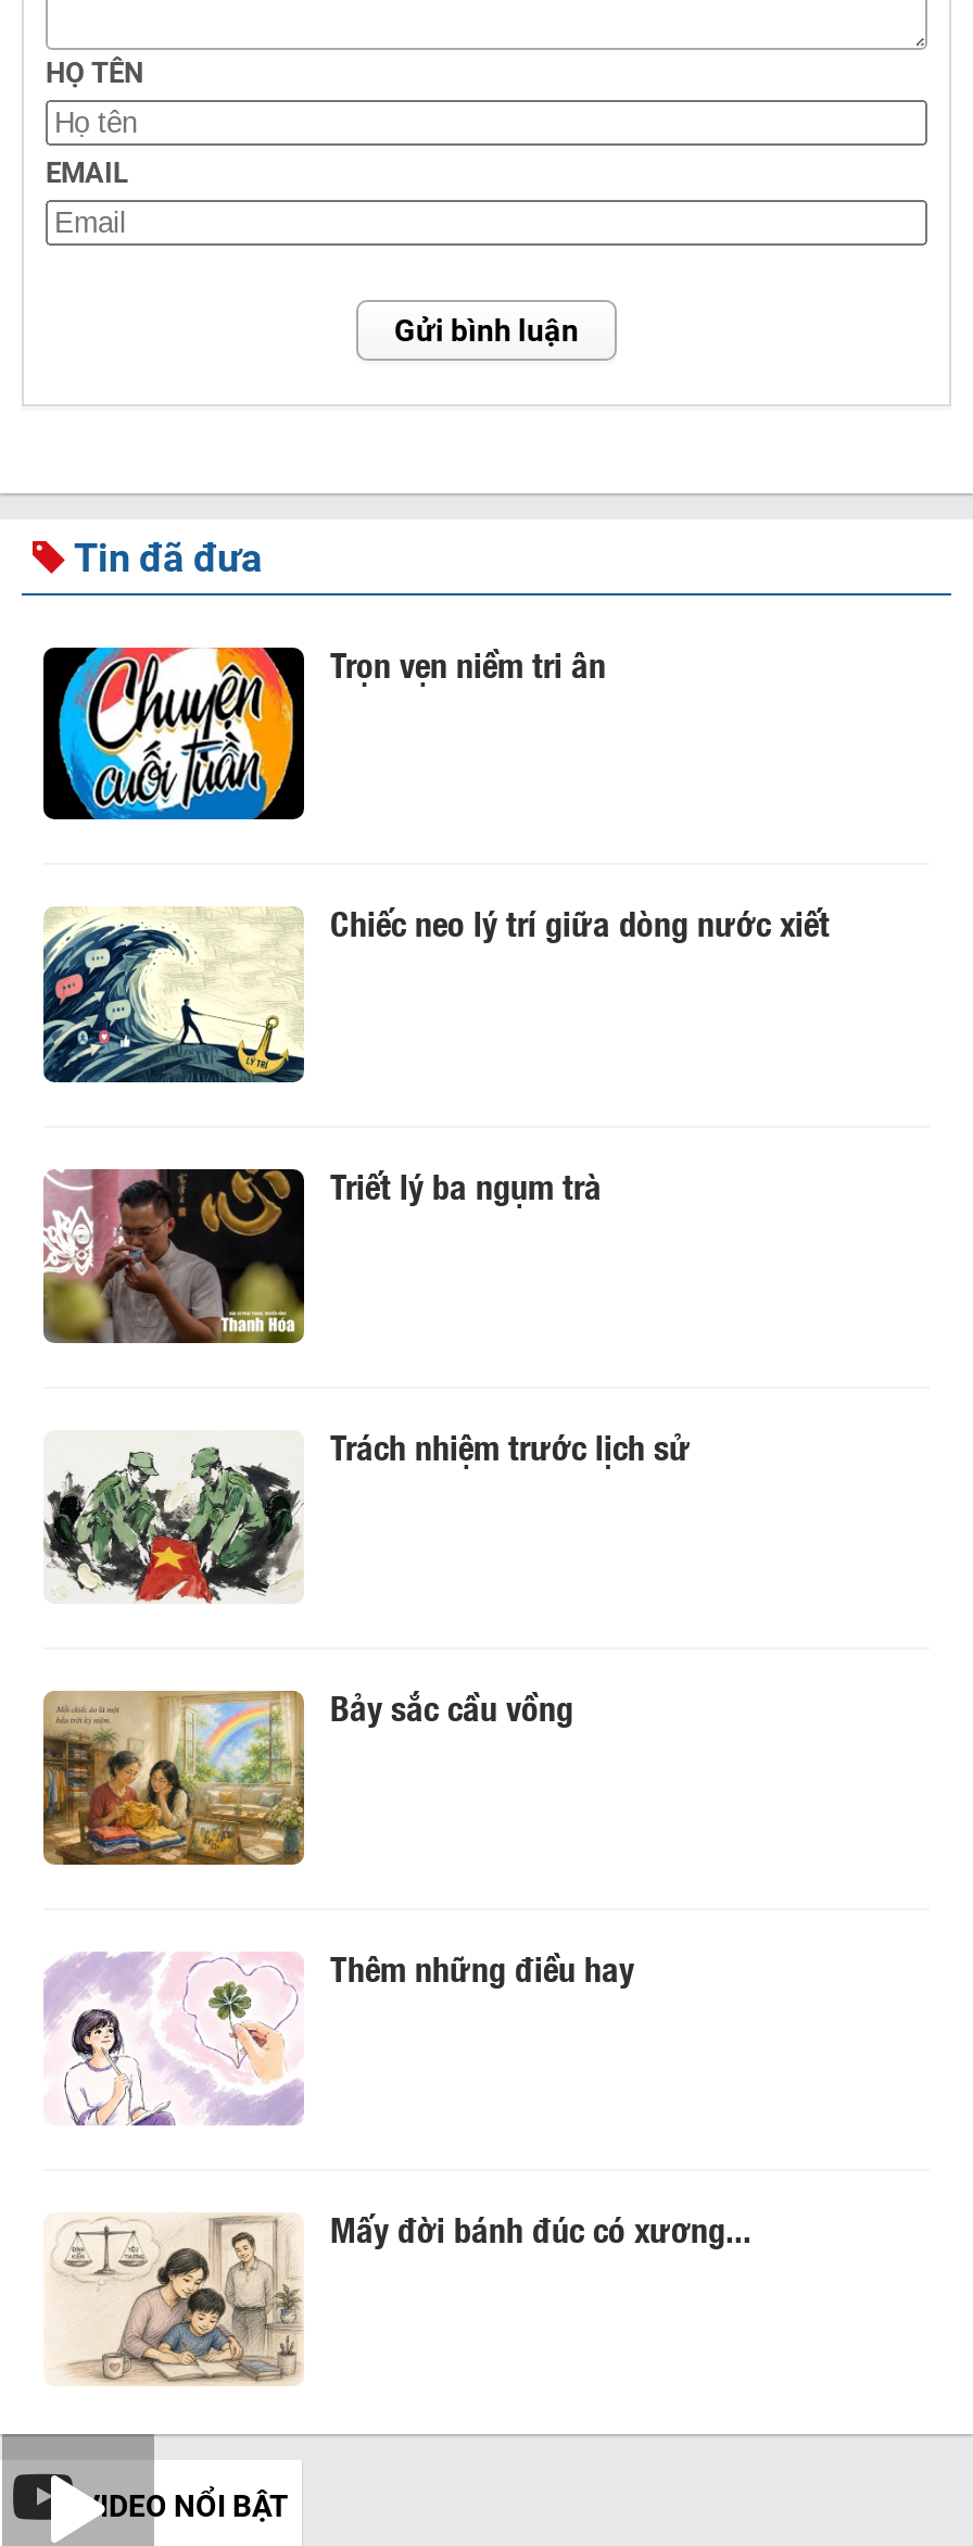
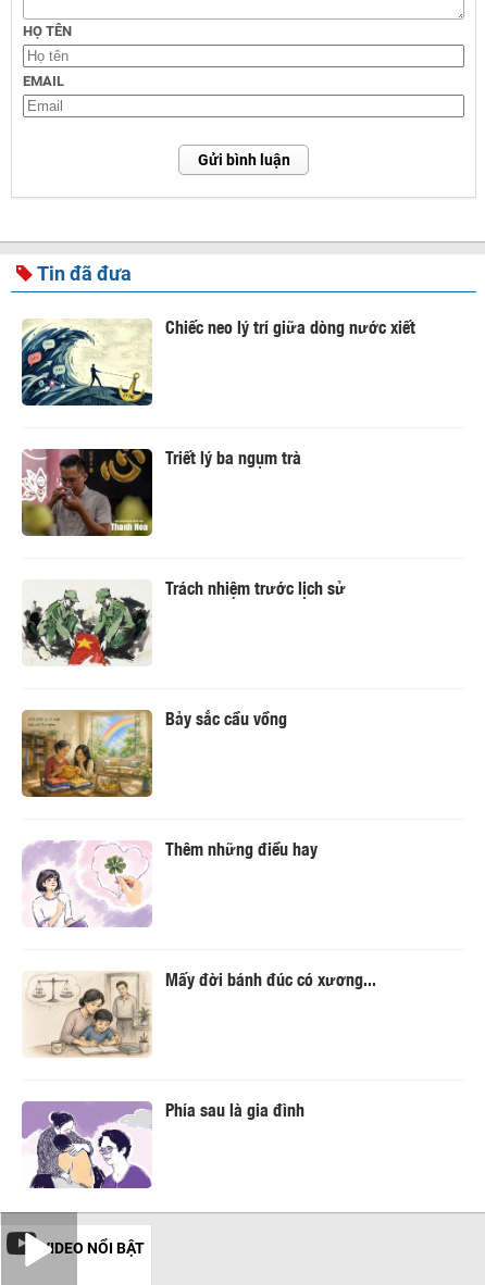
[41,637,606,822] [image] | Trọn vẹn niềm tri ân -> none
moved [39,896,830,2253] -> [20,313,415,992]: [image] | Chiếc neo lý trí giữa dòng nước xiết | Triết lý ba ngụm trà | Trách nhiệm trước lịch sử | Bảy sắc cầu vồng | Thêm những điều hay | Mấy đời bánh đúc có xương...
moved [46,2210,306,2386] -> [23,970,153,1058]: [image]
none -> [22,1096,304,1189] [image] | Phía sau là gia đình

